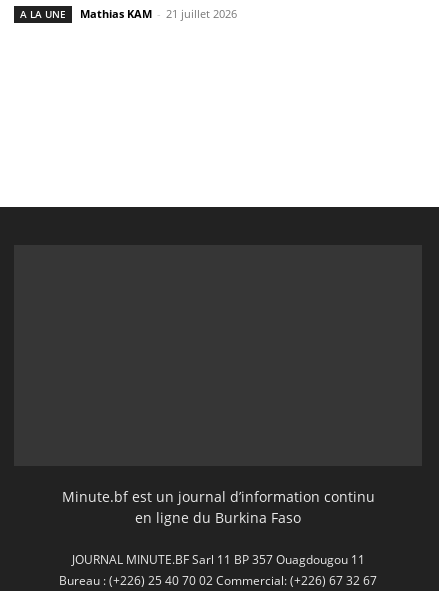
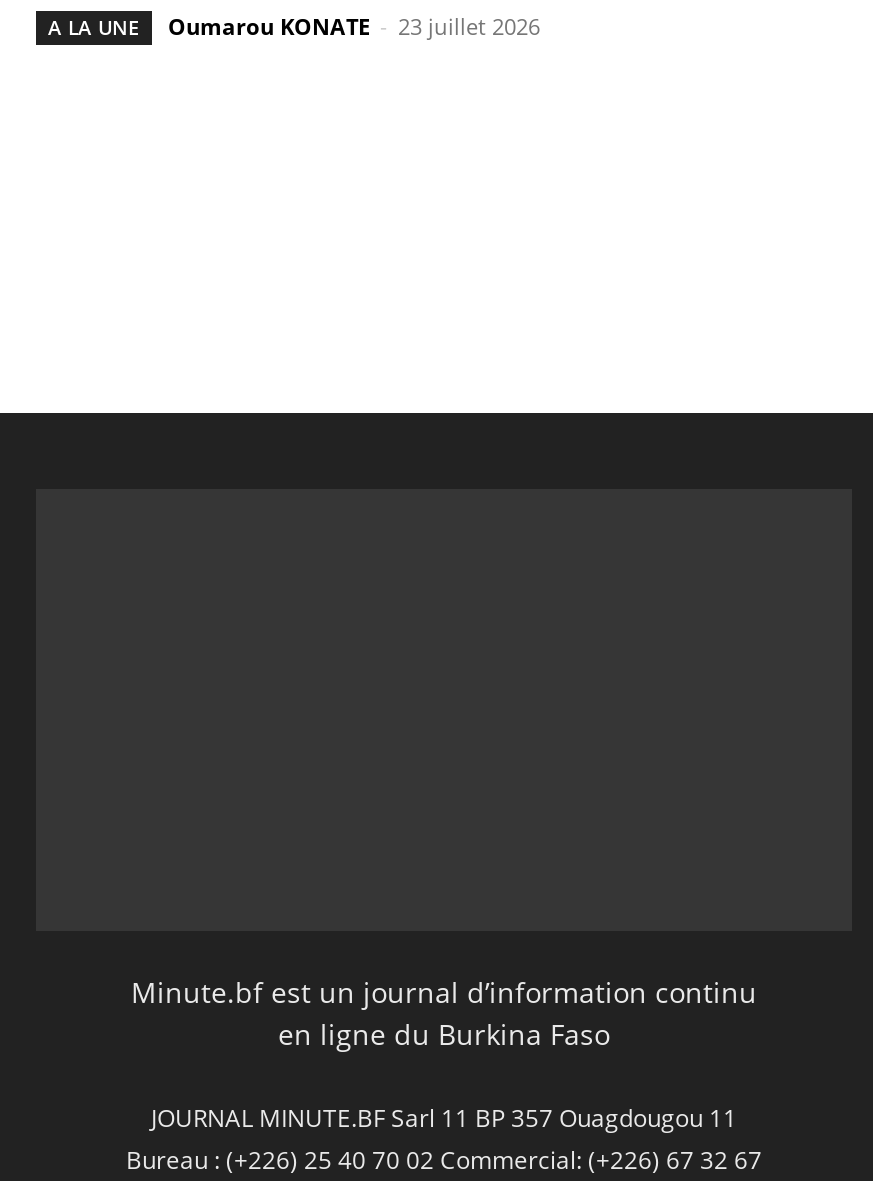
[80,6,237,21] Mathias KAM - 21 juillet 2026 -> [168,10,540,40] Oumarou KONATE - 23 juillet 2026

